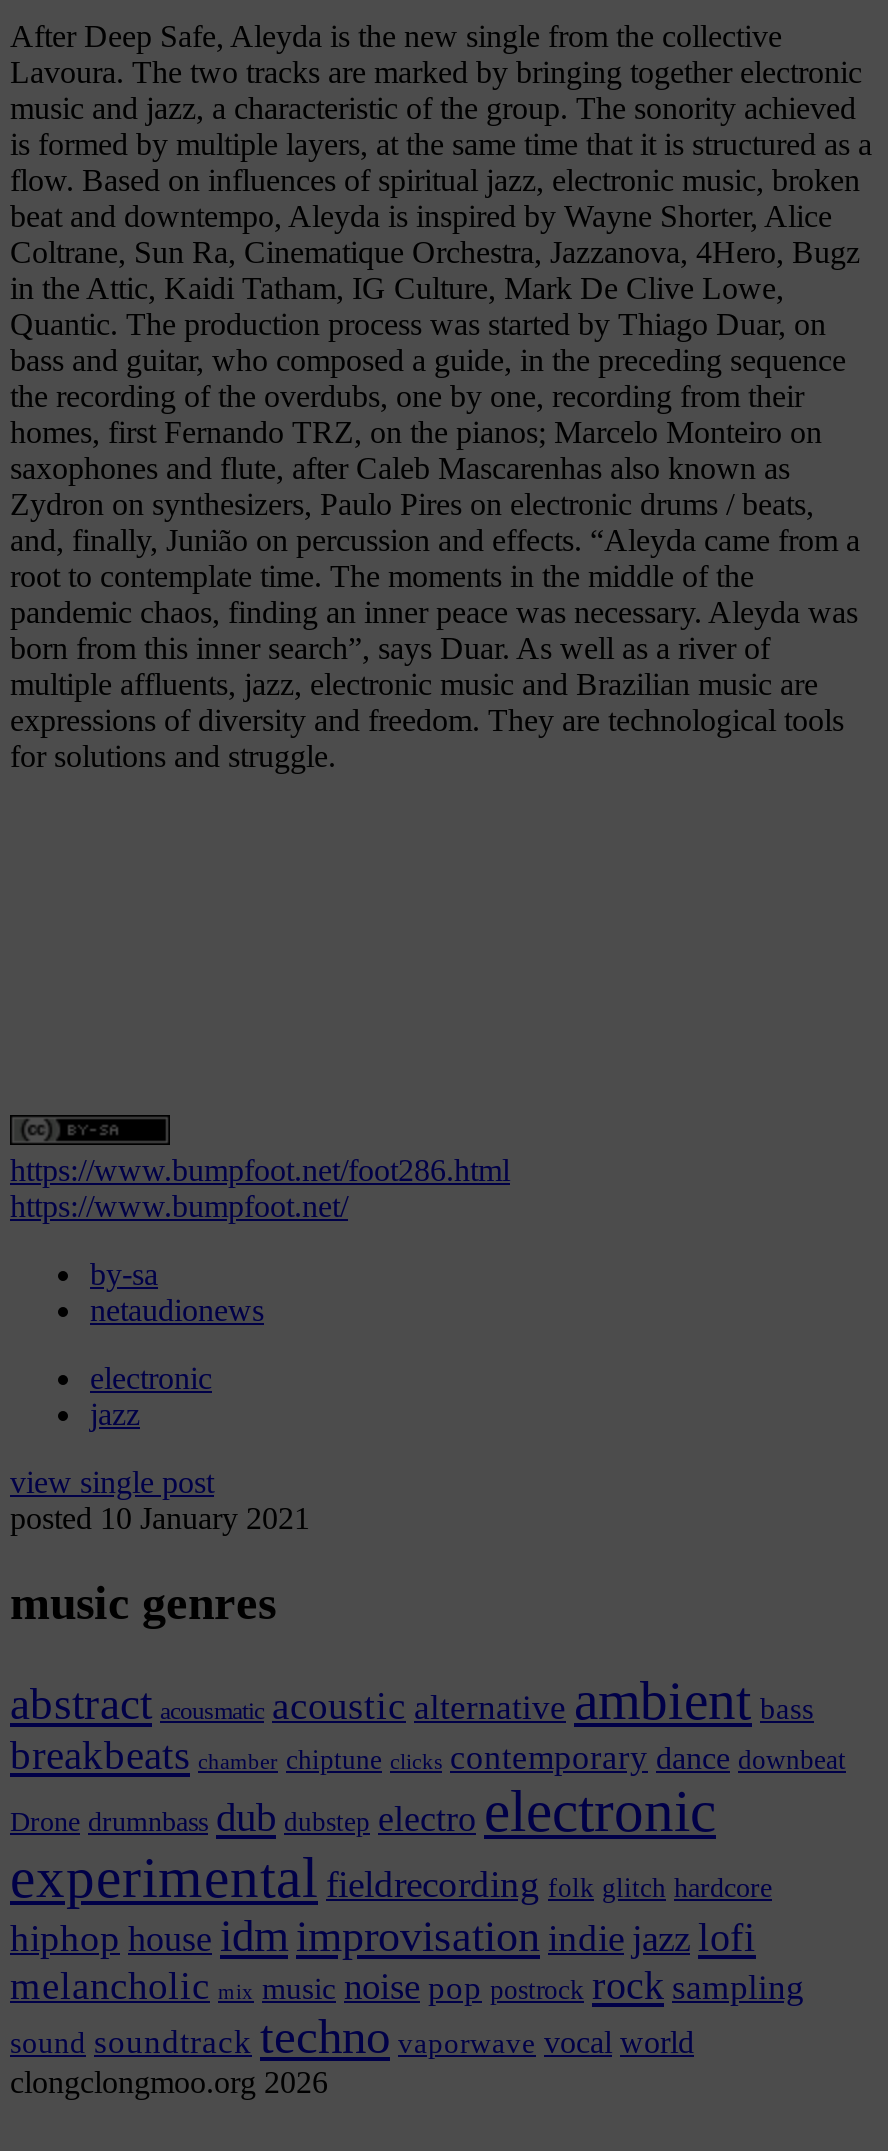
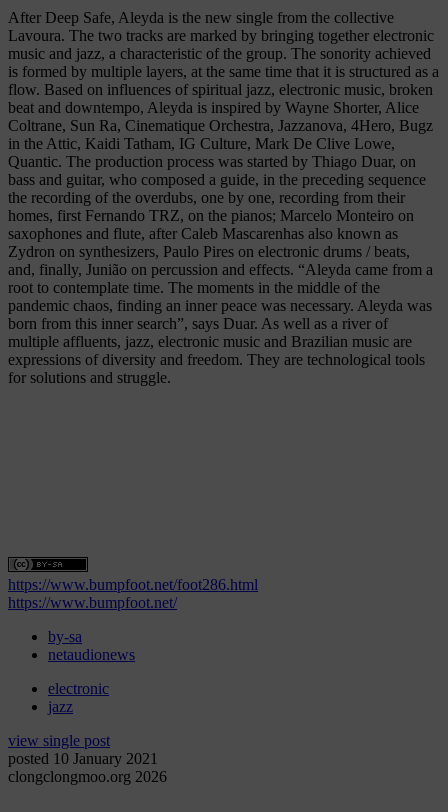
[10,1577,846,2063] music genres | abstract acousmatic acoustic alternative ambient bass | breakbeats chamber chiptune clicks contemporary dance downbeat | Drone drumnbass dub dubstep electro electronic | experimental fieldrecording folk glitch hardcore | hiphop house idm improvisation indie jazz lofi | melancholic mix music noise pop postrock rock sampling | sound soundtrack techno vaporwave vocal world -> none

